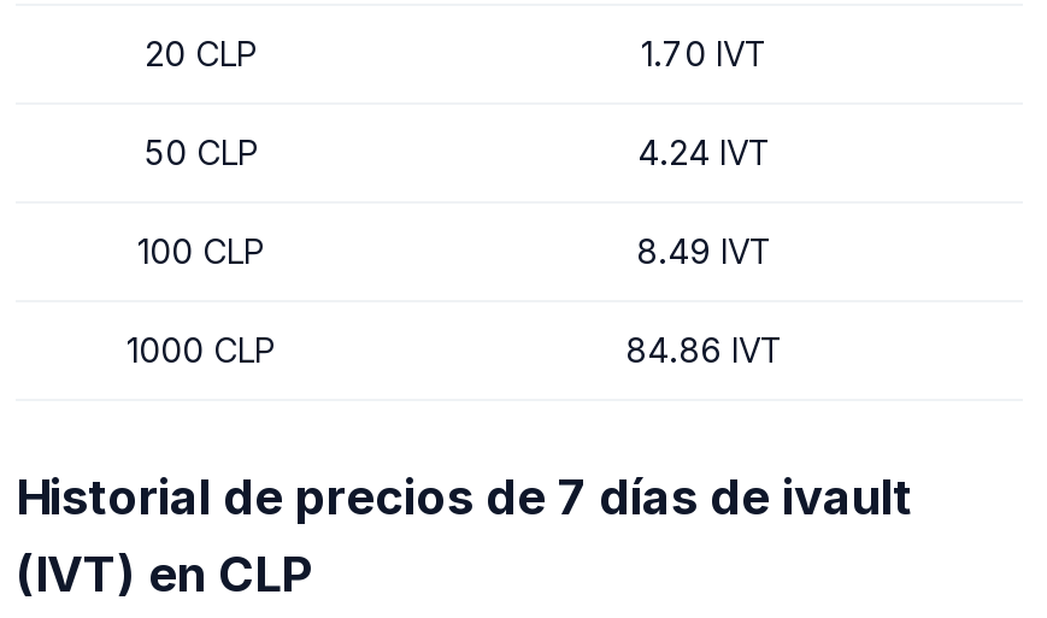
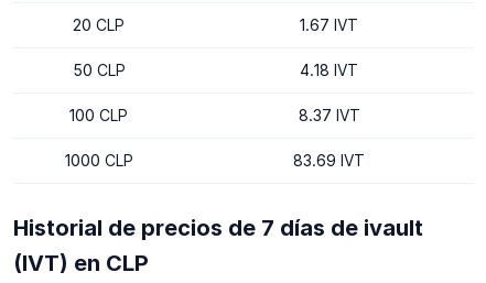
[641,33,769,73] 1.70 IVT -> [300,15,358,34] 1.67 IVT
[637,131,772,172] 4.24 IVT -> [300,61,358,79] 4.18 IVT
[636,230,774,271] 8.49 IVT -> [298,106,360,124] 8.37 IVT
[625,329,784,370] 84.86 IVT -> [293,151,365,170] 83.69 IVT

